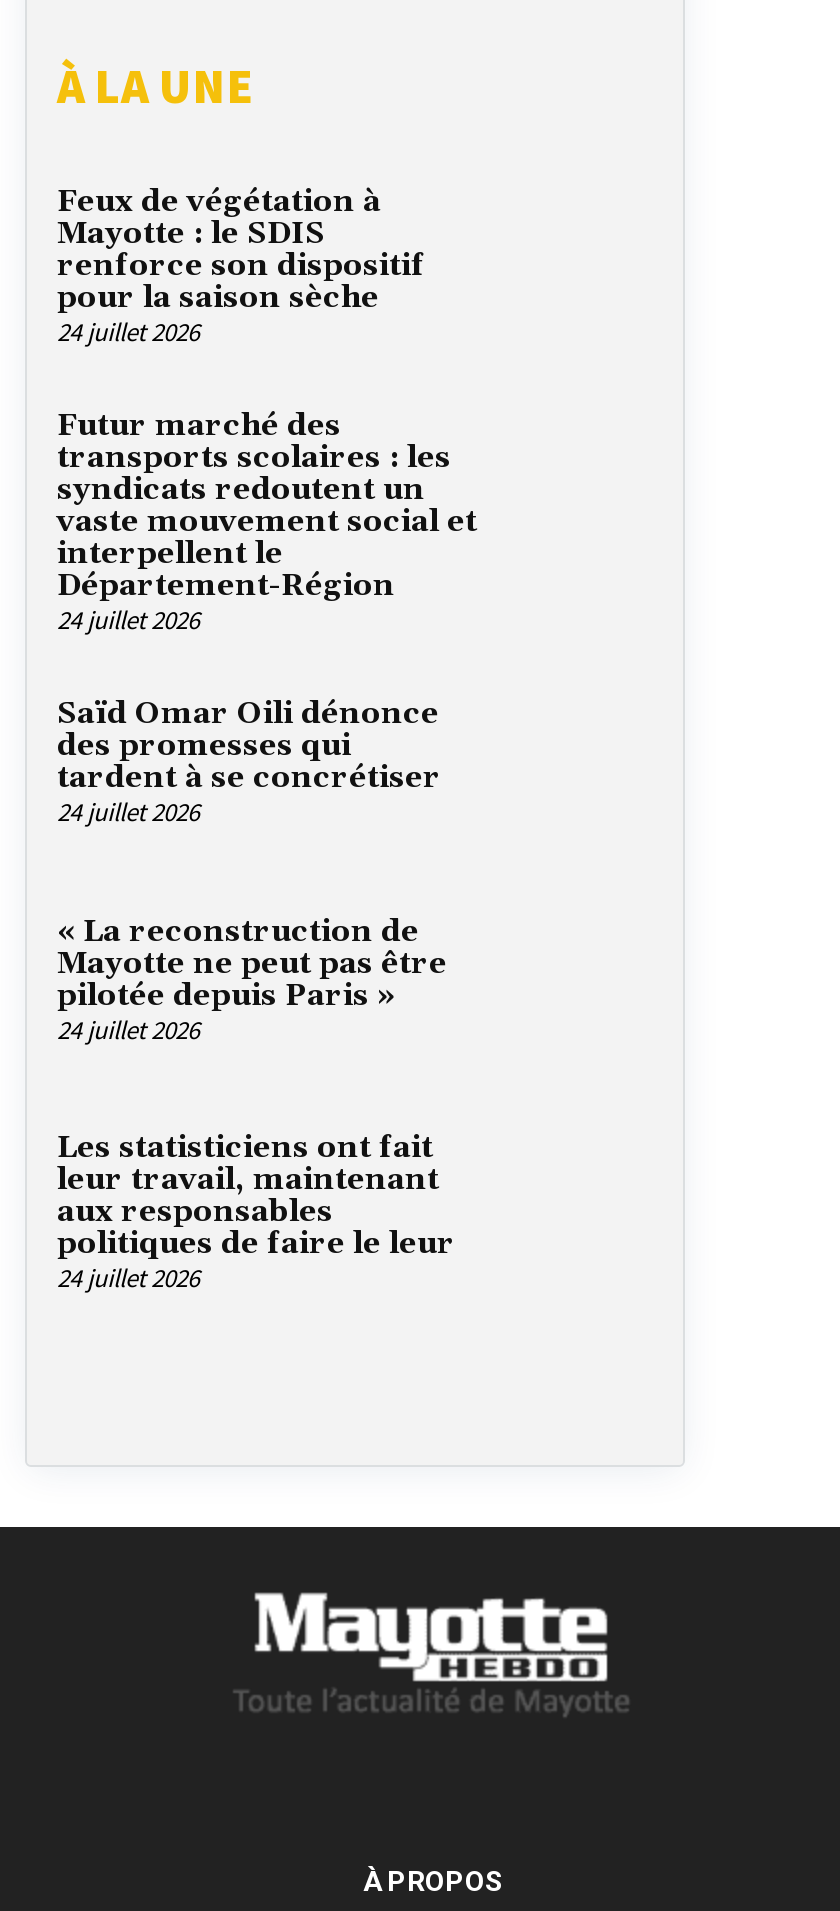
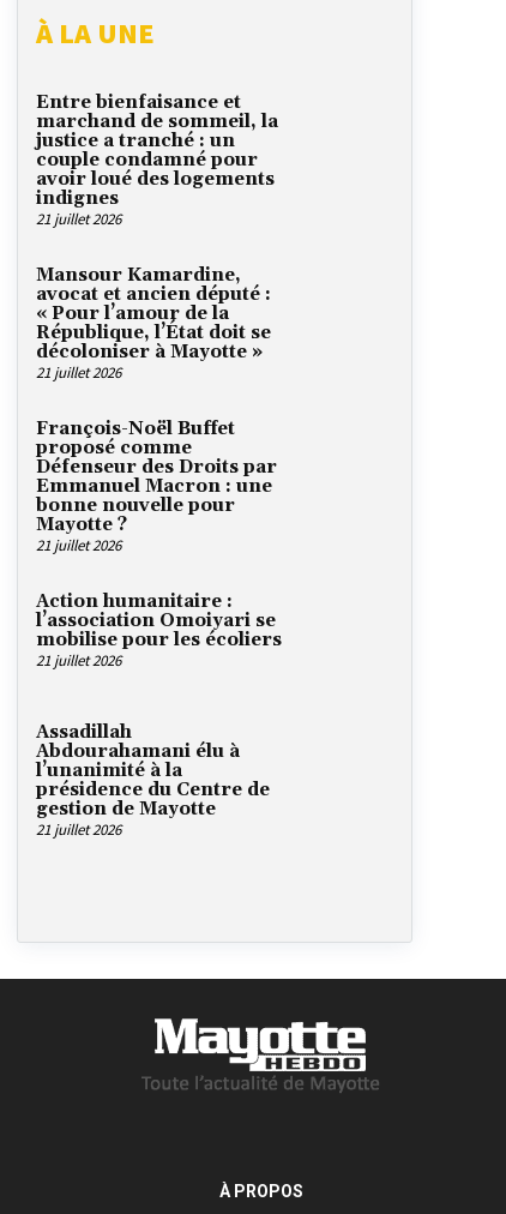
[57,184,425,350] Feux de végétation à | Mayotte : le SDIS | renforce son dispositif | pour la saison sèche | 24 juillet 2026 -> [36,92,278,229] Entre bienfaisance et | marchand de sommeil, la | justice a tranché : un | couple condamné pour | avoir loué des logements | indignes | 21 juillet 2026
[57,408,477,638] Futur marché des | transports scolaires : les | syndicats redoutent un | vaste mouvement social et | interpellent le | Département-Région | 24 juillet 2026 -> [36,264,271,383] Mansour Kamardine, | avocat et ancien député : | « Pour l’amour de la | République, l’État doit se | décoloniser à Mayotte » | 21 juillet 2026
[57,696,441,830] Saïd Omar Oili dénonce | des promesses qui | tardent à se concrétiser | 24 juillet 2026 -> [36,418,277,556] François-Noël Buffet | proposé comme | Défenseur des Droits par | Emmanuel Macron : une | bonne nouvelle pour | Mayotte ? | 21 juillet 2026
[57,913,447,1047] « La reconstruction de | Mayotte ne peut pas être | pilotée depuis Paris » | 24 juillet 2026 -> [36,591,282,671] Action humanitaire : | l’association Omoiyari se | mobilise pour les écoliers | 21 juillet 2026
[57,1130,455,1296] Les statisticiens ont fait | leur travail, maintenant | aux responsables | politiques de faire le leur | 24 juillet 2026 -> [36,721,270,839] Assadillah | Abdourahamani élu à | l’unanimité à la | présidence du Centre de | gestion de Mayotte | 21 juillet 2026

